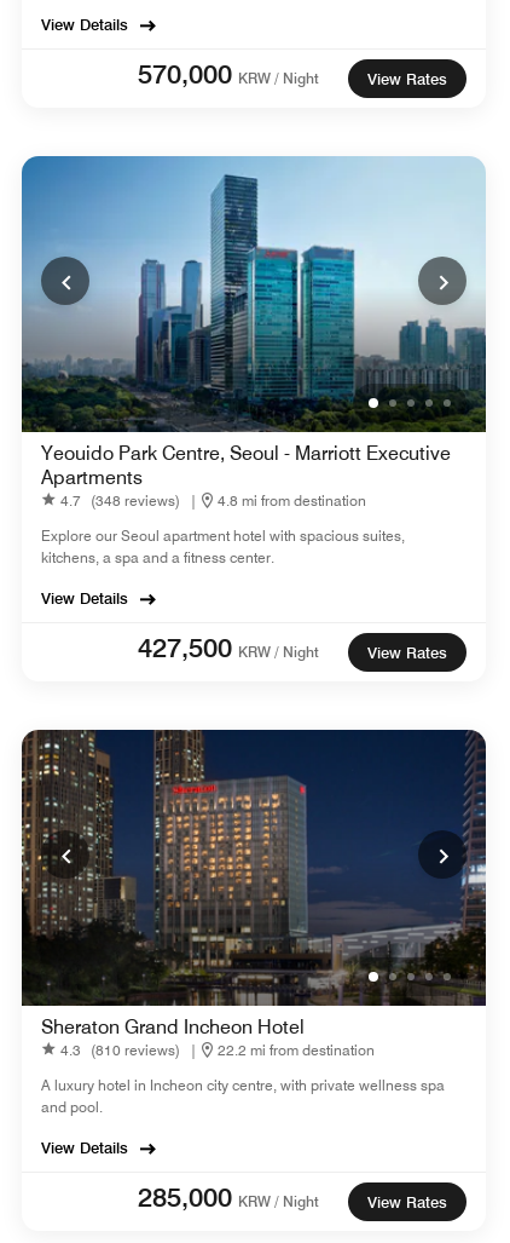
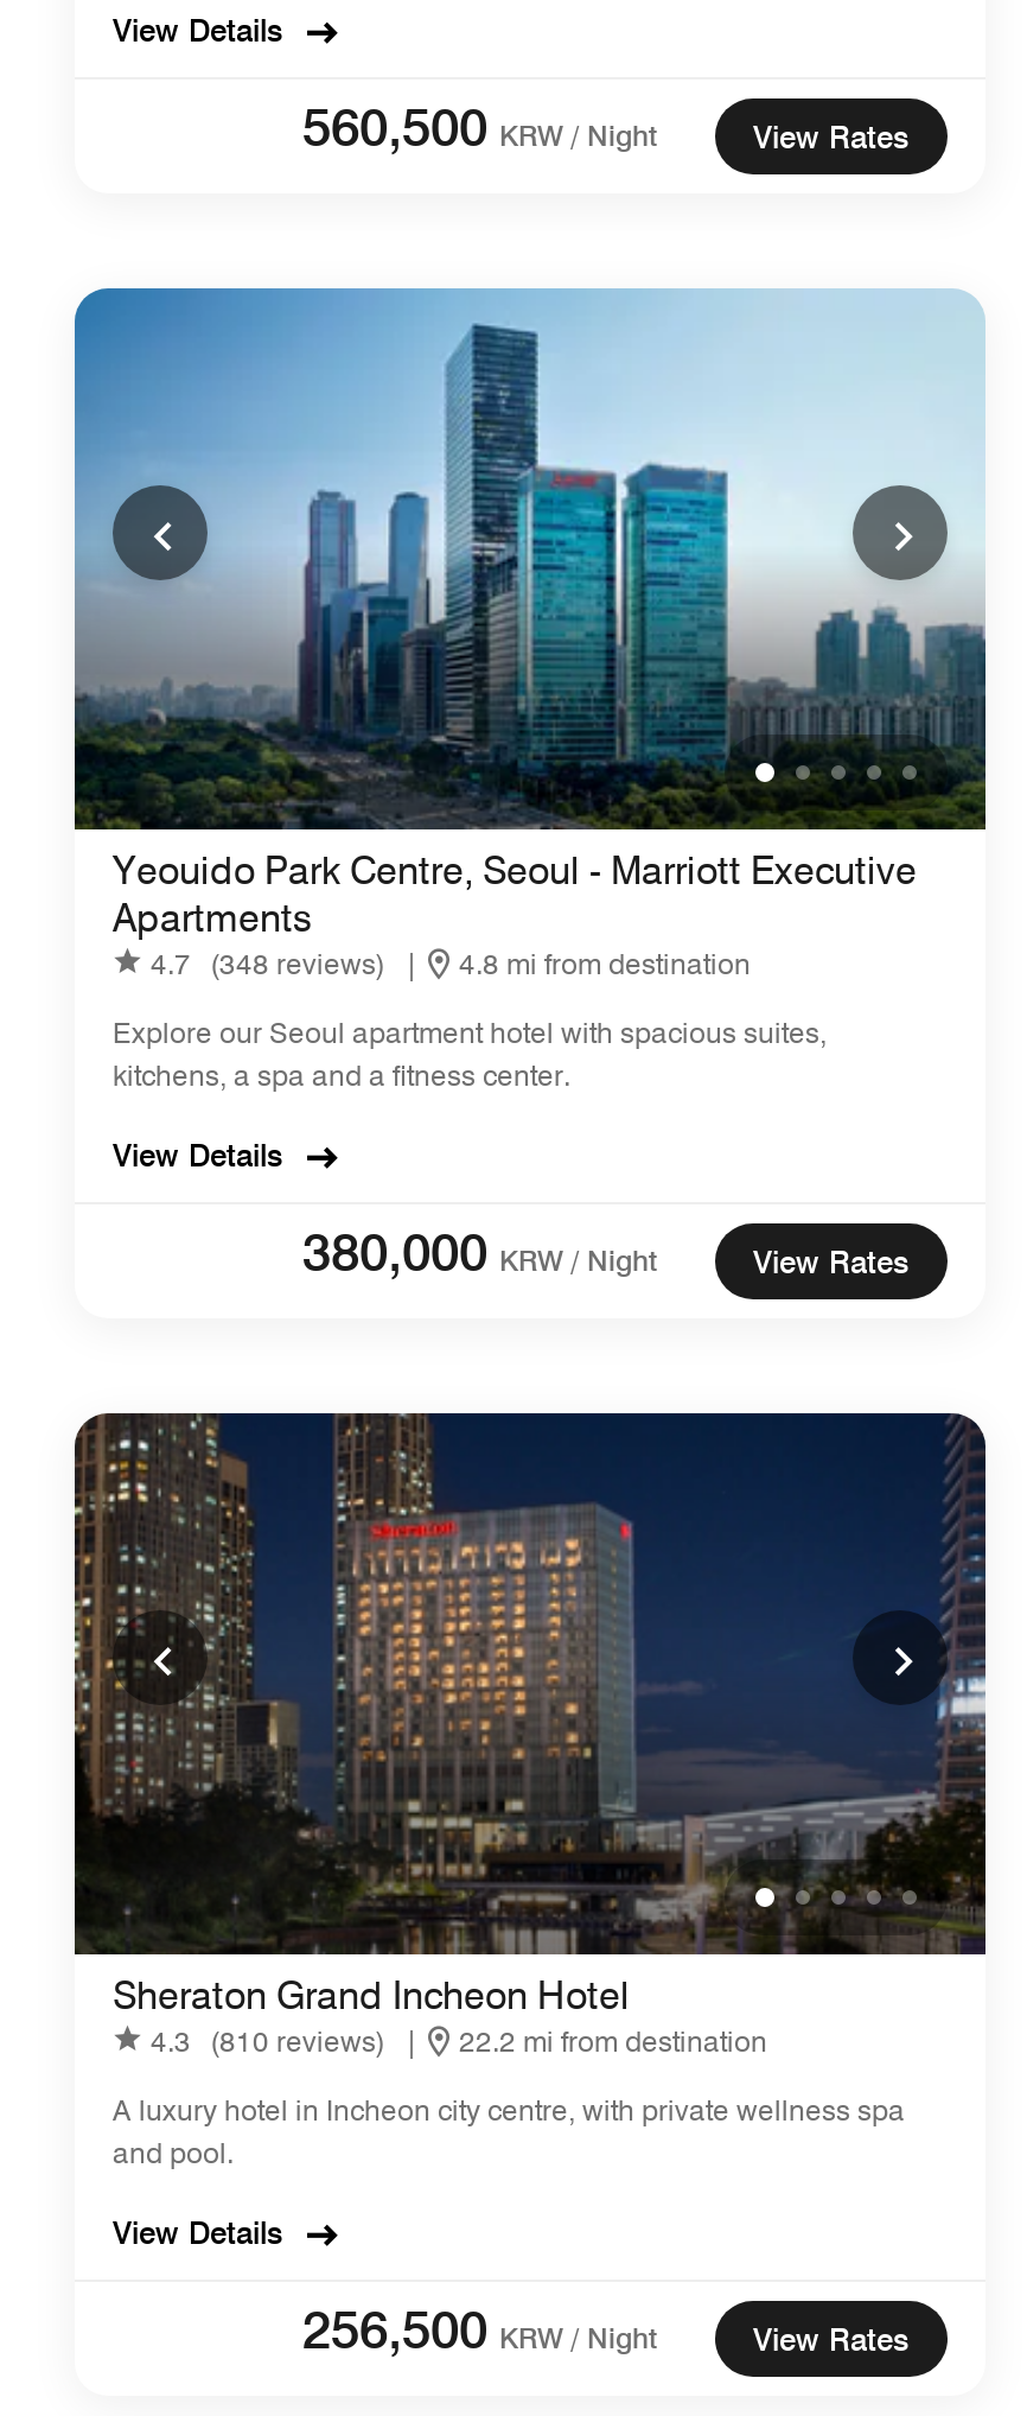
[138,58,319,90] 570,000 KRW / Night -> [302,96,658,158] 560,500 KRW / Night
[138,632,319,663] 427,500 KRW / Night -> [302,1221,658,1283] 380,000 KRW / Night
[138,1181,319,1213] 285,000 KRW / Night -> [302,2299,658,2360] 256,500 KRW / Night

